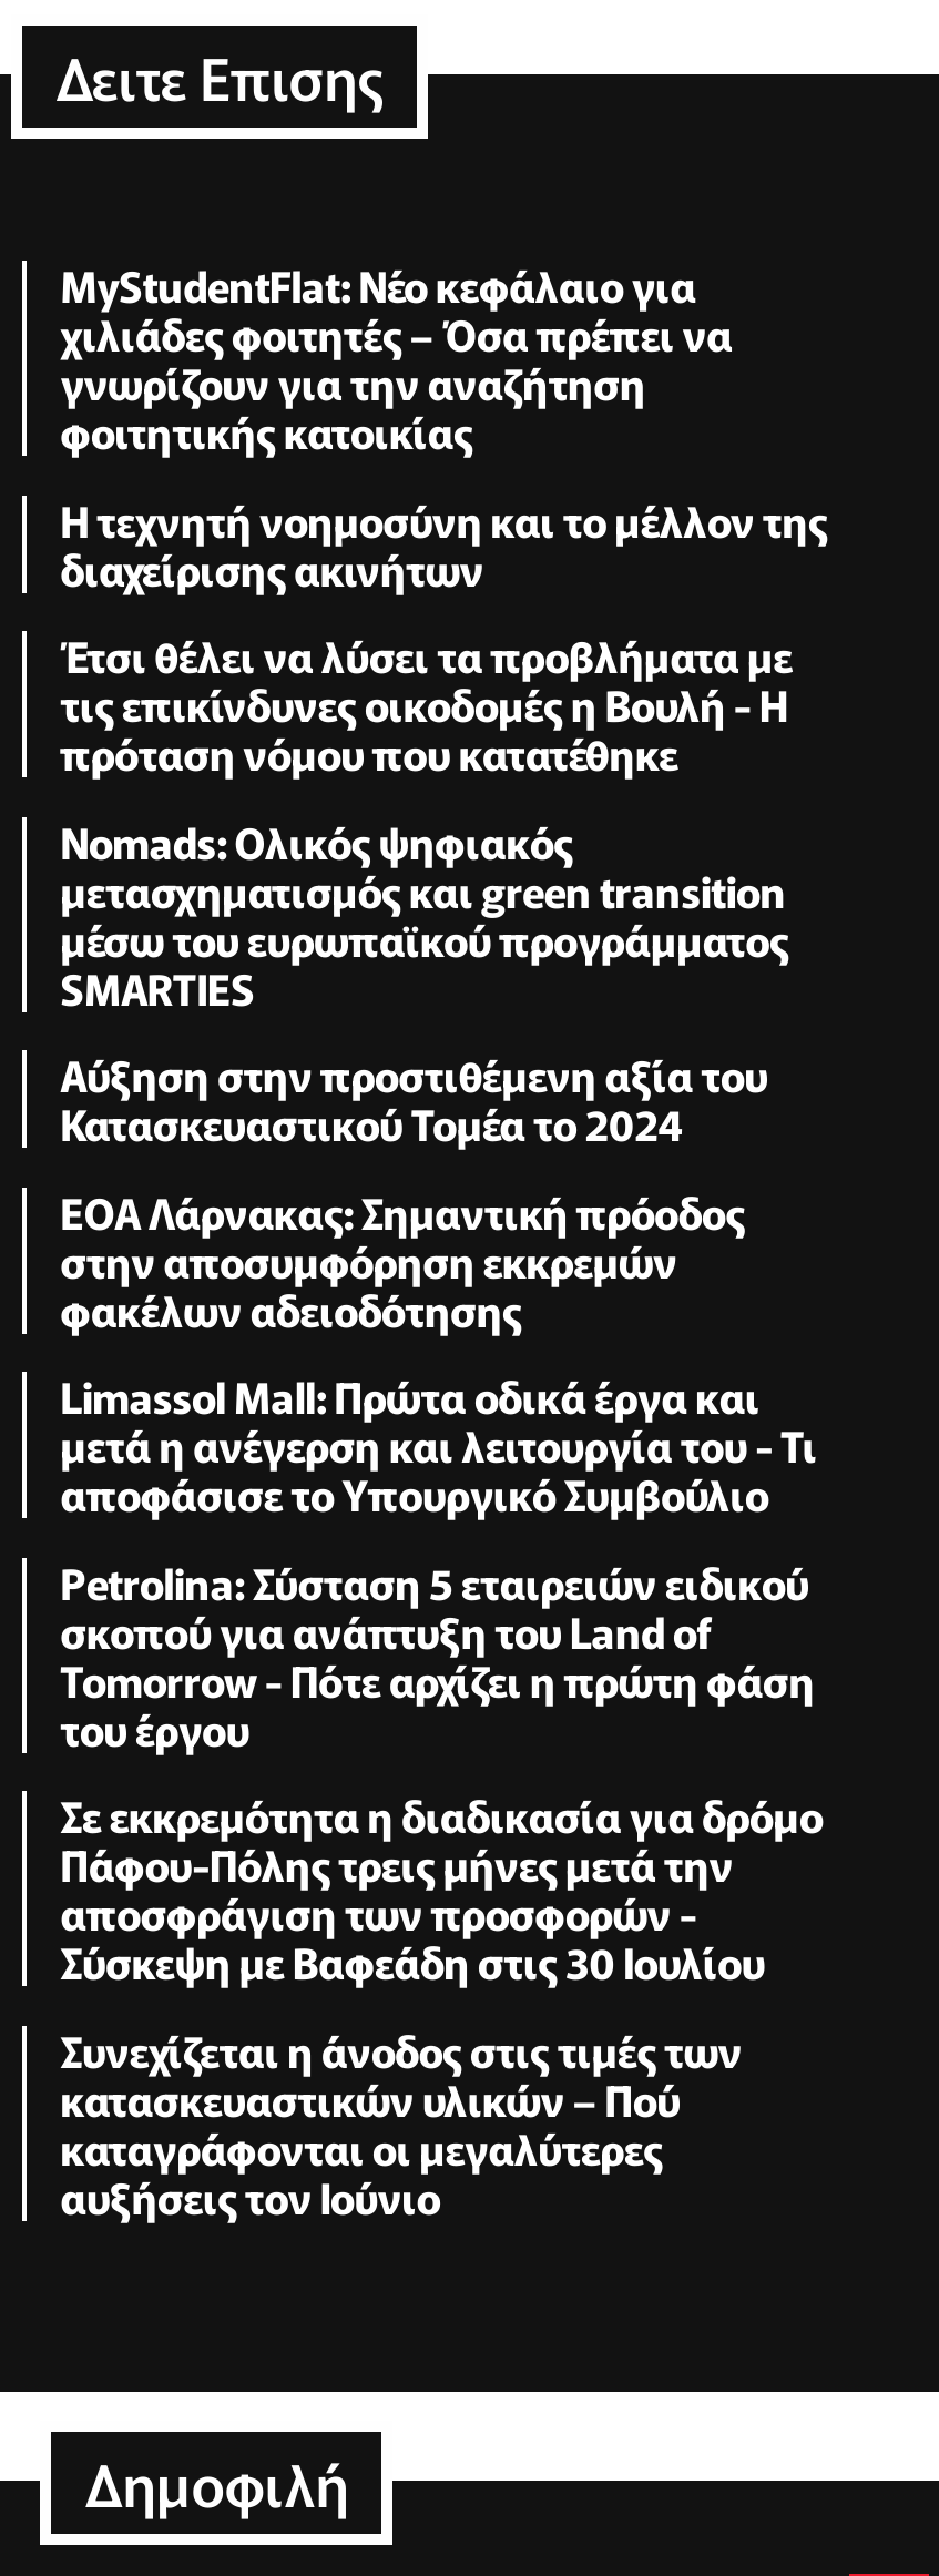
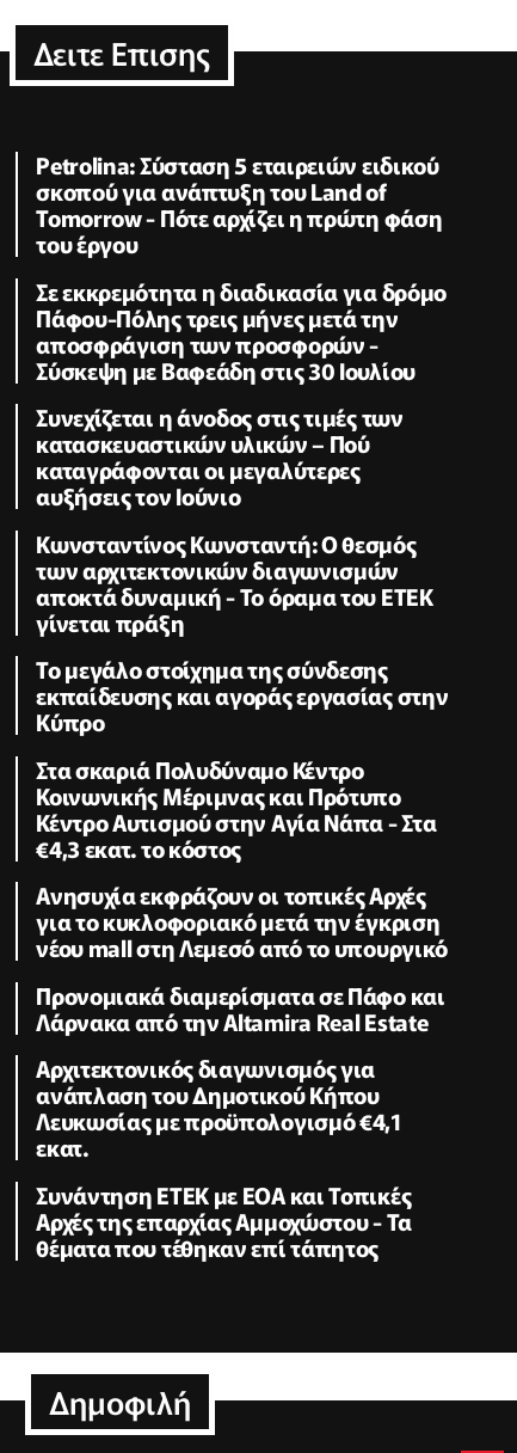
[60,254,827,1523] MyStudentFlat: Νέο κεφάλαιο για | χιλιάδες φοιτητές – Όσα πρέπει να | γνωρίζουν για την αναζήτηση | φοιτητικής κατοικίας | Η τεχνητή νοημοσύνη και το μέλλον της | διαχείρισης ακινήτων | Έτσι θέλει να λύσει τα προβλήματα με | τις επικίνδυνες οικοδομές η Βουλή - Η | πρόταση νόμου που κατατέθηκε | Nomads: Ολικός ψηφιακός | μετασχηματισμός και green transition | μέσω του ευρωπαϊκού προγράμματος | SMARTIES | Αύξηση στην προστιθέμενη αξία του | Κατασκευαστικού Τομέα το 2024 | ΕΟΑ Λάρνακας: Σημαντική πρόοδος | στην αποσυμφόρηση εκκρεμών | φακέλων αδειοδότησης | Limassol Mall: Πρώτα οδικά έργα και | μετά η ανέγερση και λειτουργία του - Τι | αποφάσισε το Υπουργικό Συμβούλιο -> none
moved [60,1551,823,2225] -> [36,148,447,512]: Petrolina: Σύσταση 5 εταιρειών ειδικού | σκοπού για ανάπτυξη του Land of | Tomorrow - Πότε αρχίζει η πρώτη φάση | ... | καταγράφονται οι μεγαλύτερες | αυξήσεις τον Ιούνιο
none -> [36,527,448,1263] Κωνσταντίνος Κωνσταντή: Ο θεσμός | των αρχιτεκτονικών διαγωνισμών | αποκτά δυναμική - Το όραμα του ΕΤΕΚ | γίνεται πράξη | Το μεγάλο στοίχημα της σύνδεσης | εκπαίδευσης και αγοράς εργασίας στην | Κύπρο | Στα σκαριά Πολυδύναμο Κέντρο | Κοινωνικής Μέριμνας και Πρότυπο | Κέντρο Αυτισμού στην Αγία Νάπα - Στα | €4,3 εκατ. το κόστος | Ανησυχία εκφράζουν οι τοπικές Αρχές | για το κυκλοφοριακό μετά την έγκριση | νέου mall στη Λεμεσό από το υπουργικό | Προνομιακά διαμερίσματα σε Πάφο και | Λάρνακα από την Altamira Real Estate | Αρχιτεκτονικός διαγωνισμός για | ανάπλαση του Δημοτικού Κήπου | Λευκωσίας με προϋπολογισμό €4,1 | εκατ. | Συνάντηση ΕΤΕΚ με ΕΟΑ και Τοπικές | Αρχές της επαρχίας Αμμοχώστου - Τα | θέματα που τέθηκαν επί τάπητος

